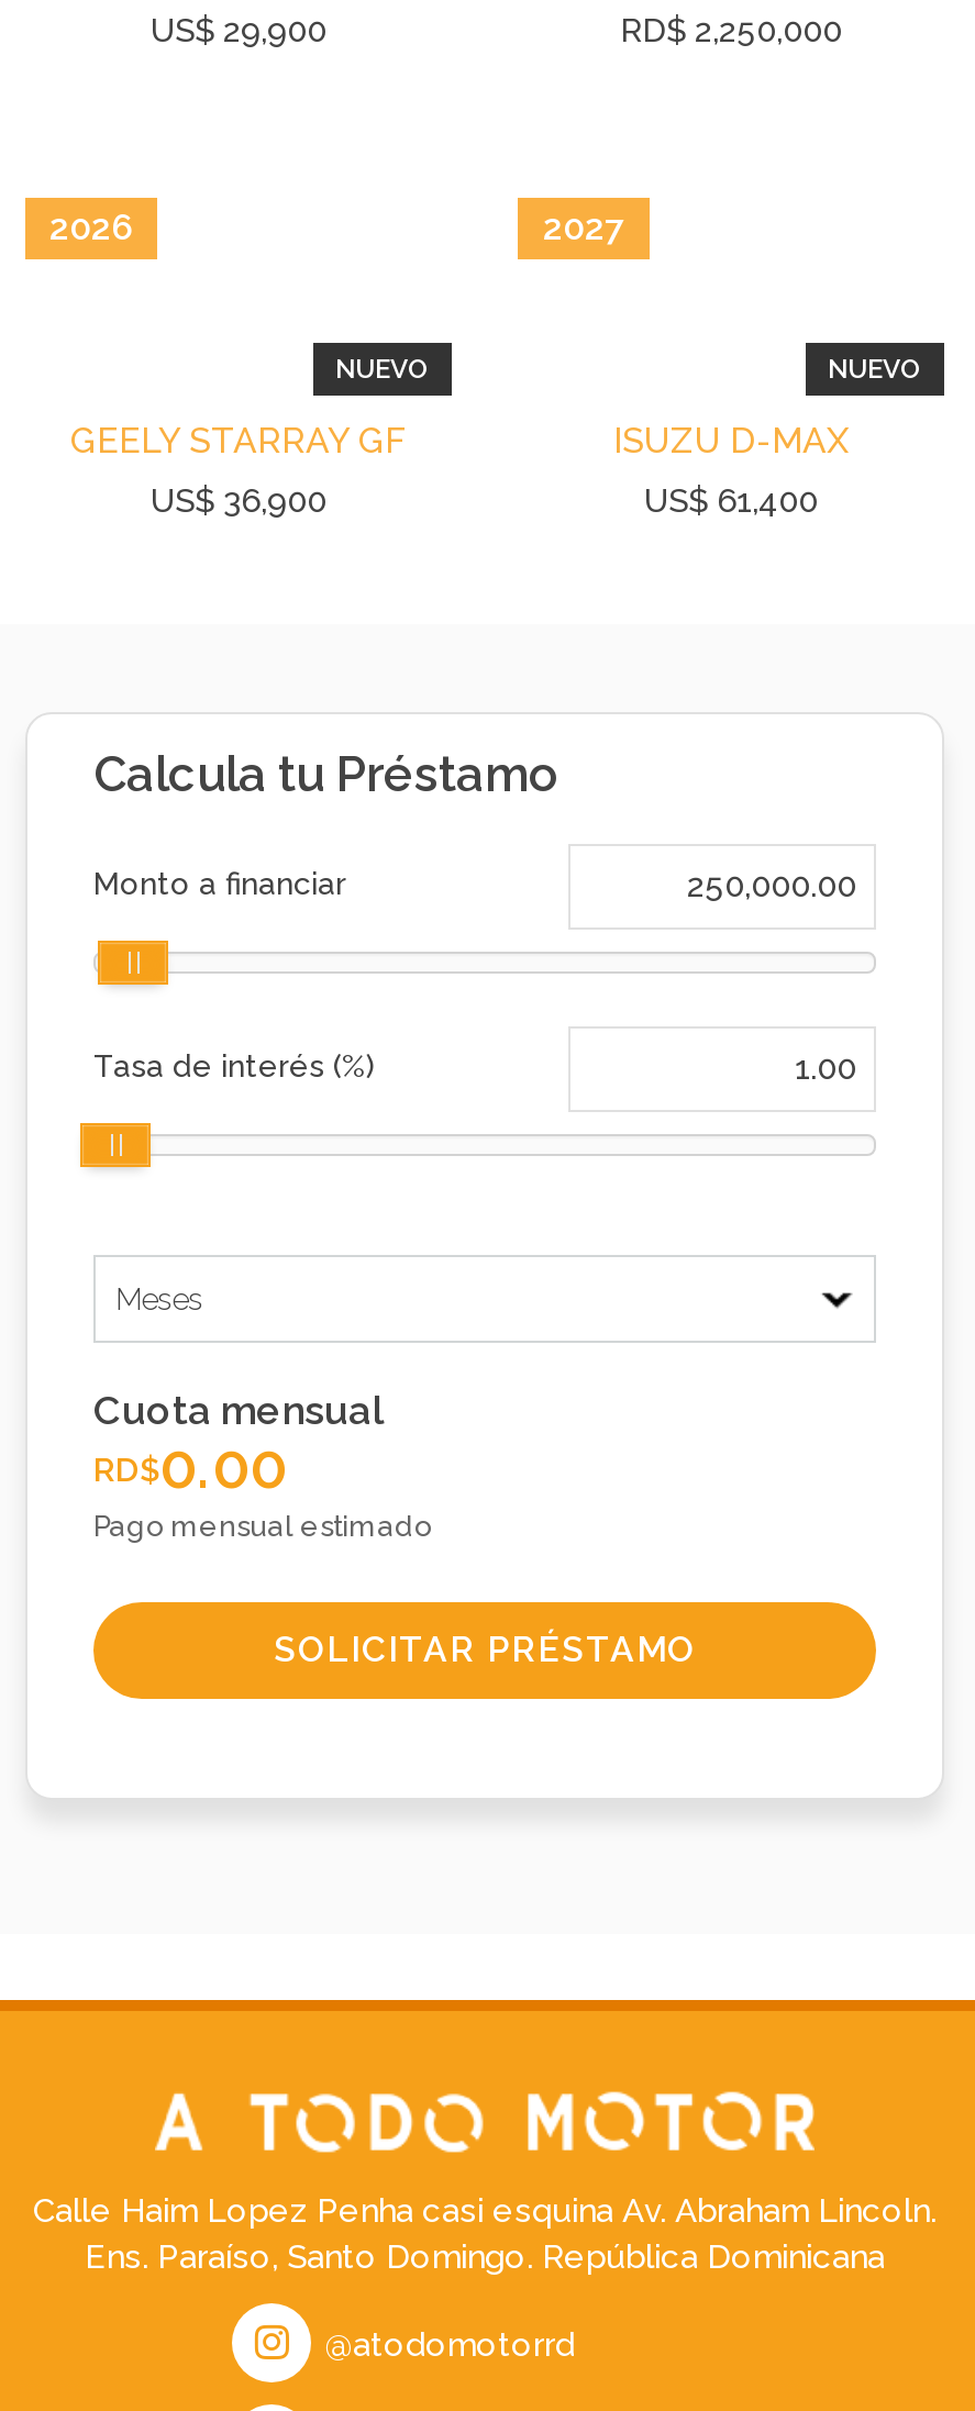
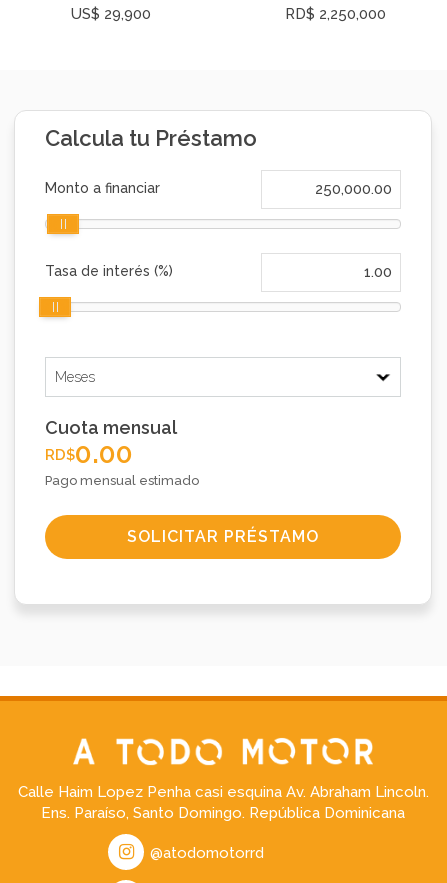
[49,205,133,247] 2026 -> none
[543,205,624,247] 2027 -> none
[70,353,430,520] NUEVO | GEELY STARRAY GF | US$ 36,900 -> none
[613,353,922,520] NUEVO | ISUZU D-MAX | US$ 61,400 -> none

